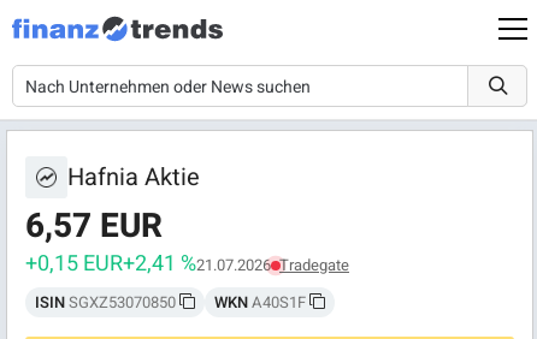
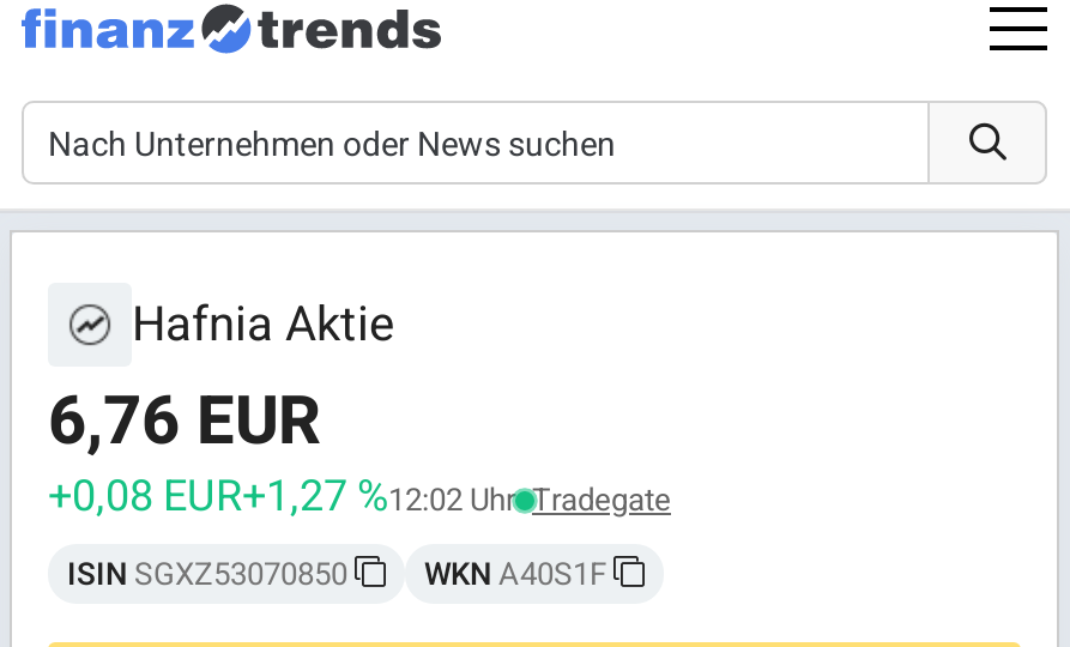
[25,201,349,279] 6,57 EUR | +0,15 EUR+2,41 %21.07.2026 Tradegate -> [48,373,671,528] 6,76 EUR | +0,08 EUR+1,27 %12:02 Uhr Tradegate

